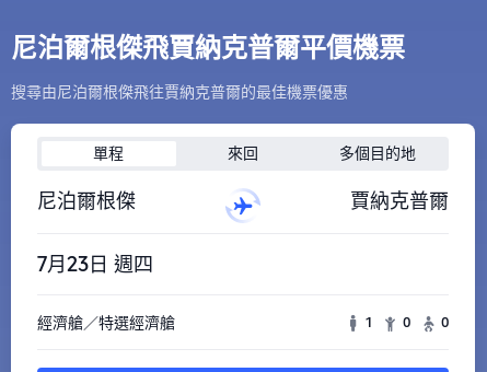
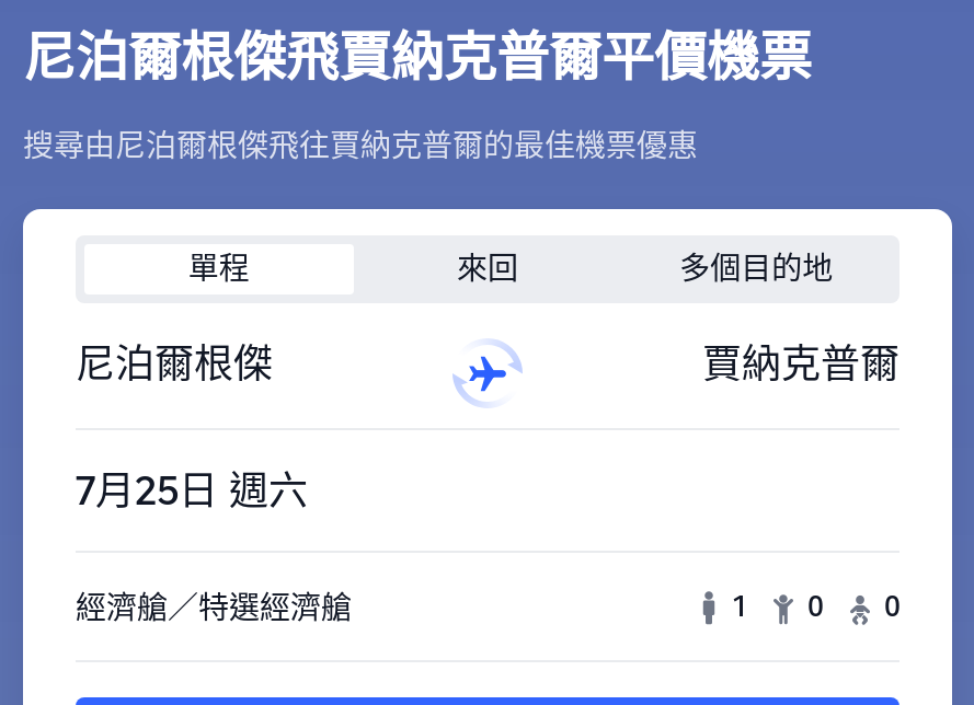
[37,253,153,276] 7月23日 週四 -> [76,466,308,512] 7月25日 週六

